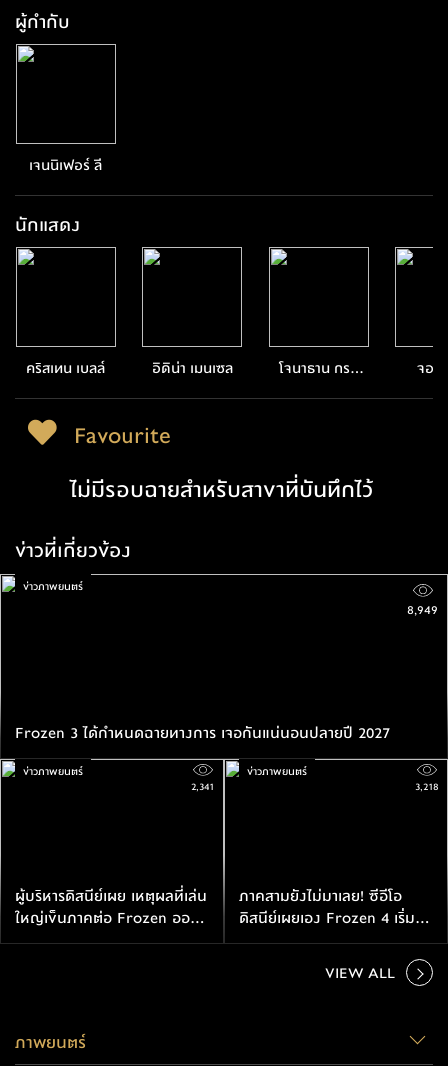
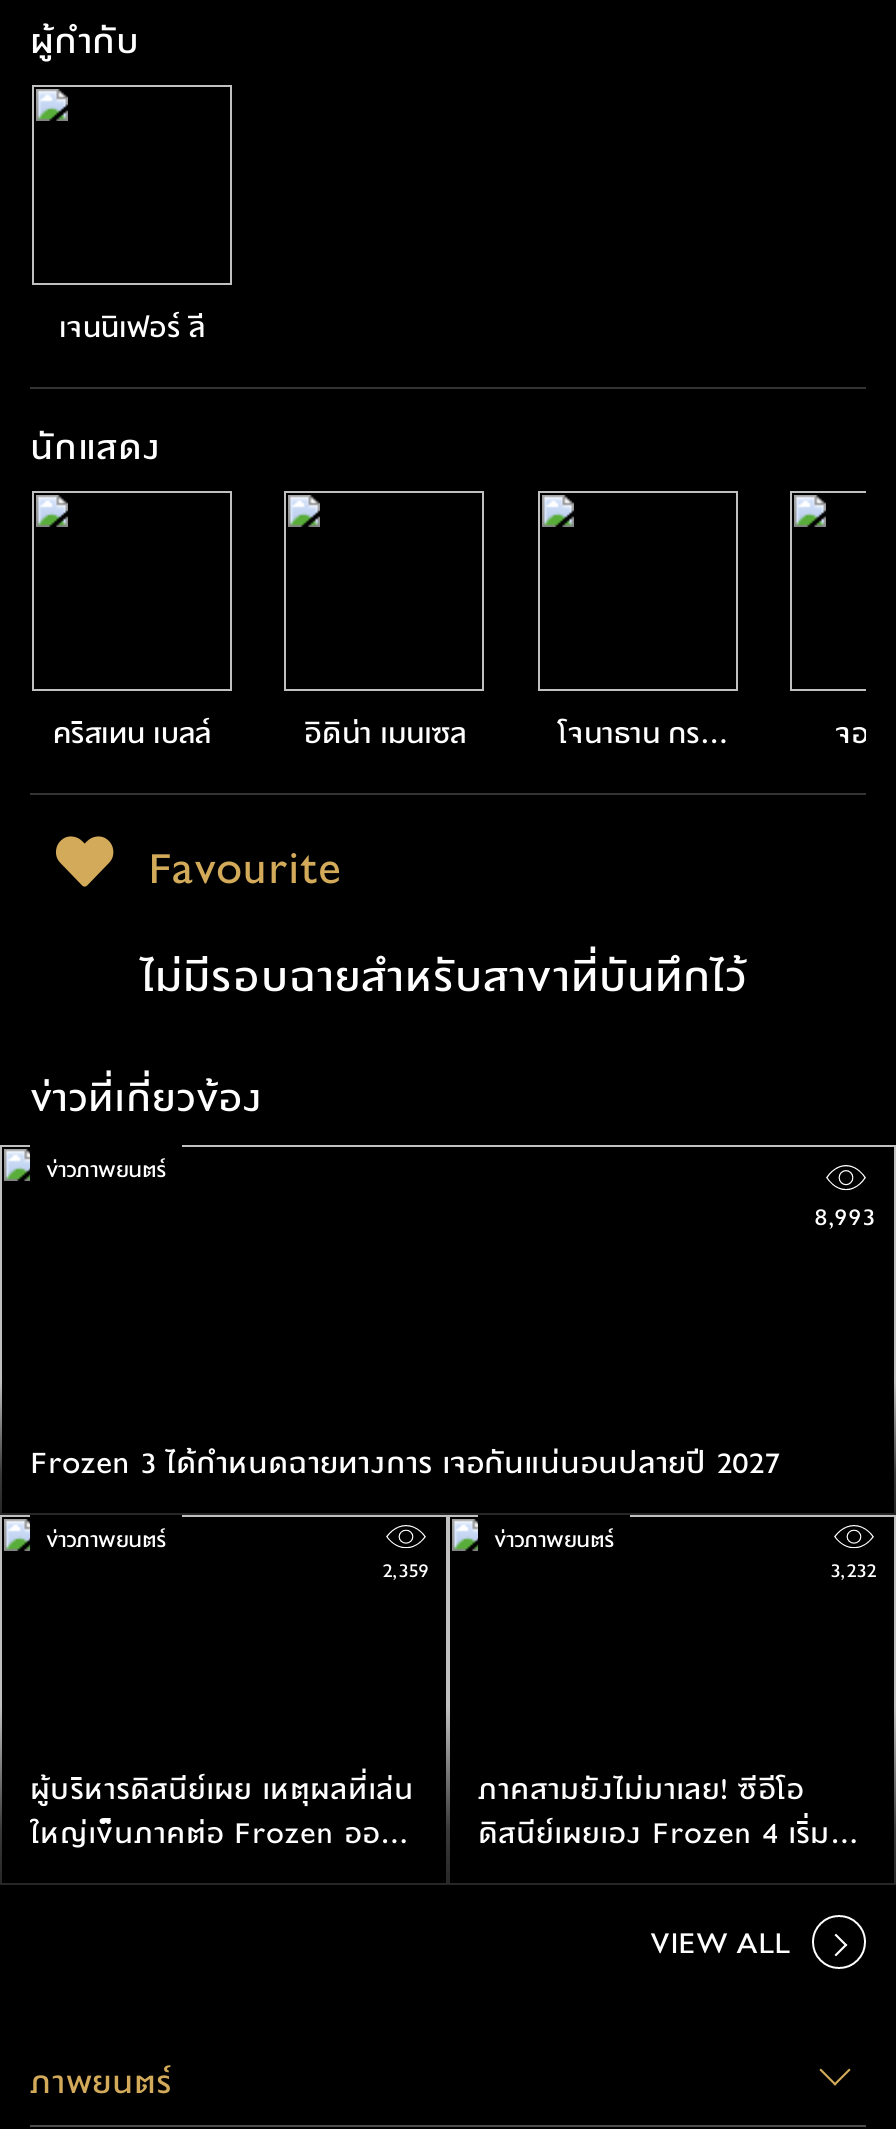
[407,601,438,619] 8,949 -> [814,1198,876,1234] 8,993
[191,780,214,794] 2,341 -> [382,1558,428,1586] 2,359
[415,780,438,794] 3,218 -> [830,1558,876,1586] 3,232

